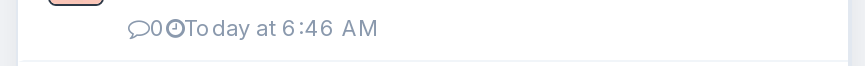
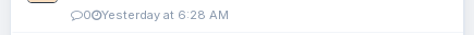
[184,14,378,42] Today at 6:46 AM -> [101,7,229,22] Yesterday at 6:28 AM

